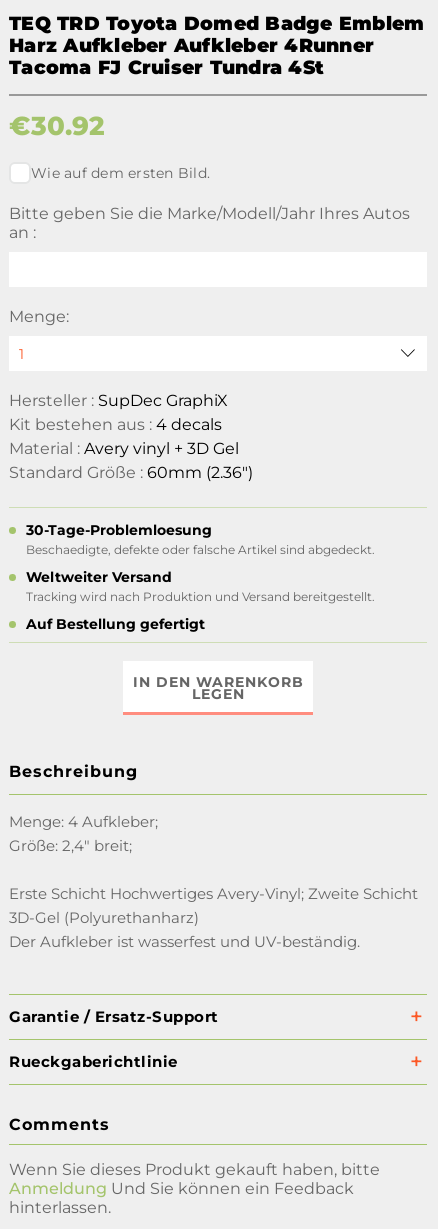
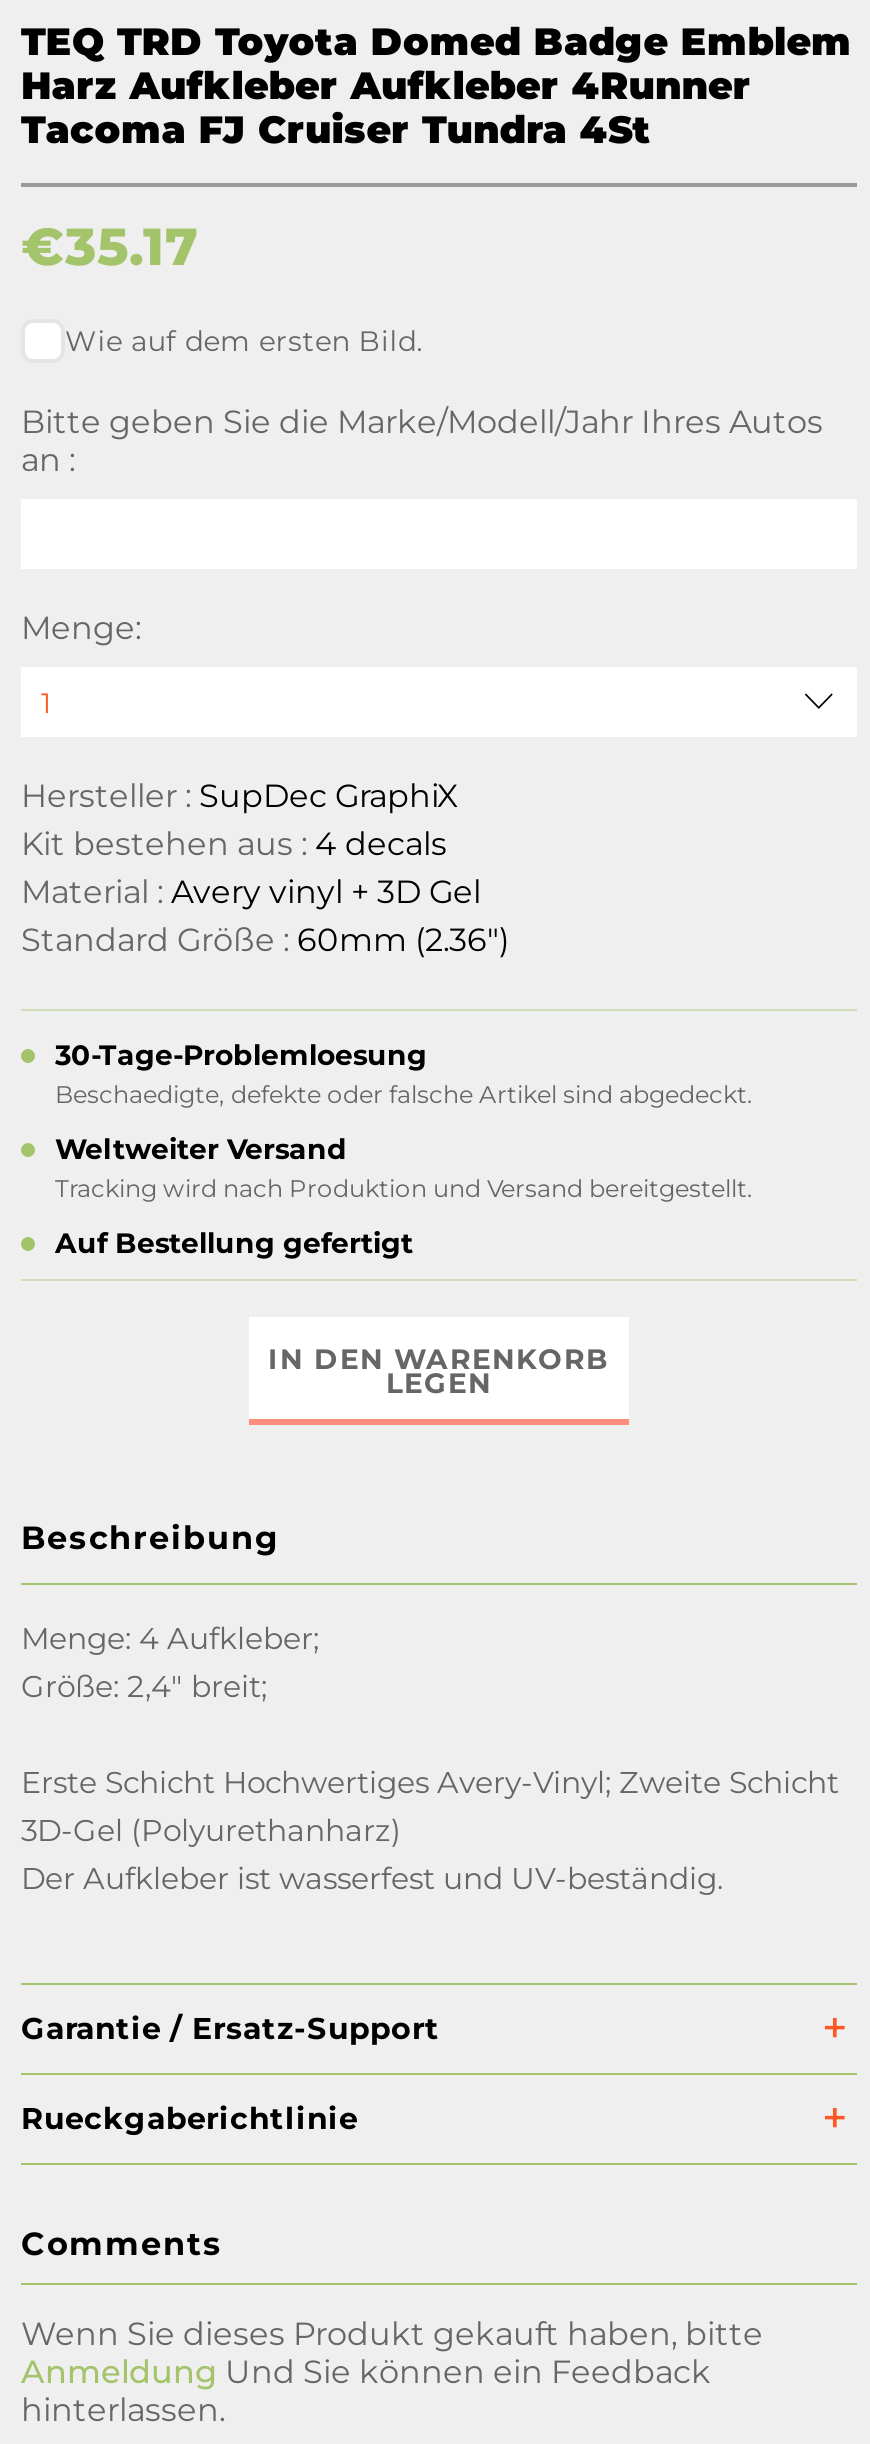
[9,110,105,142] €30.92 -> [21,215,197,279] €35.17

